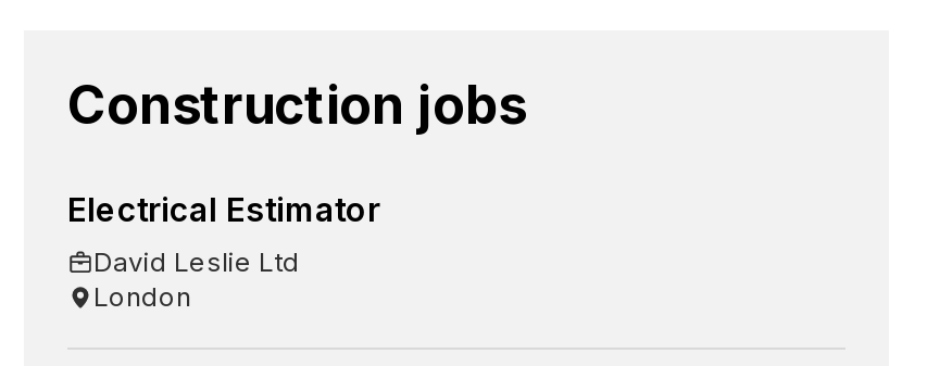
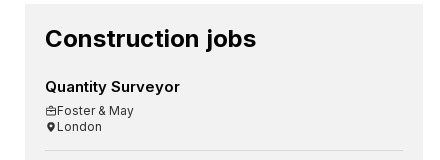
[67,189,380,278] Electrical Estimator | David Leslie Ltd -> [45,77,180,118] Quantity Surveyor | Foster & May

